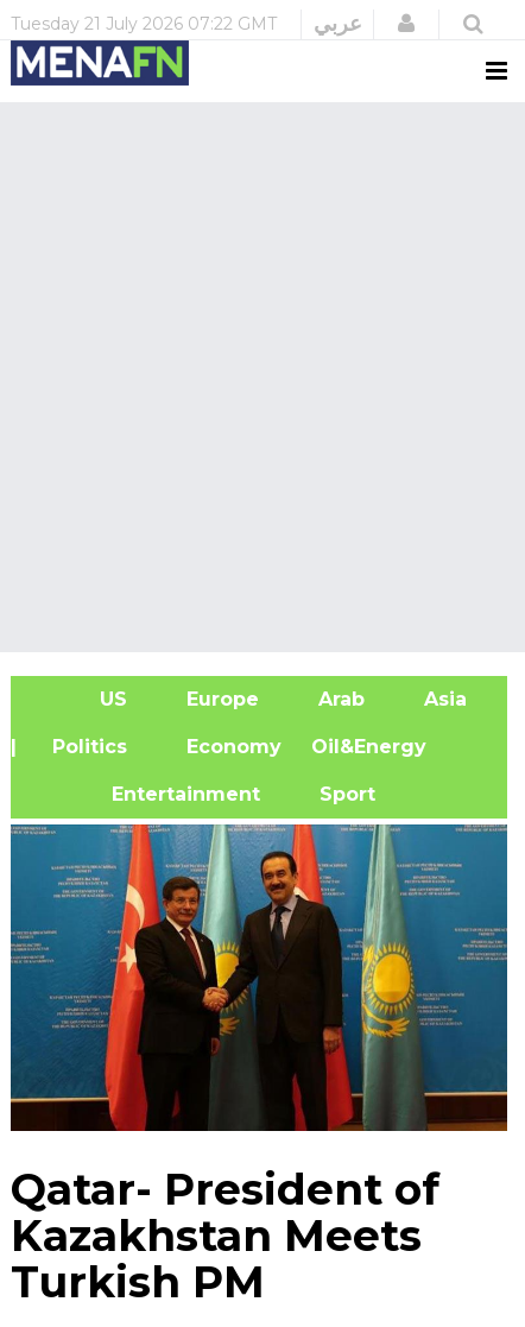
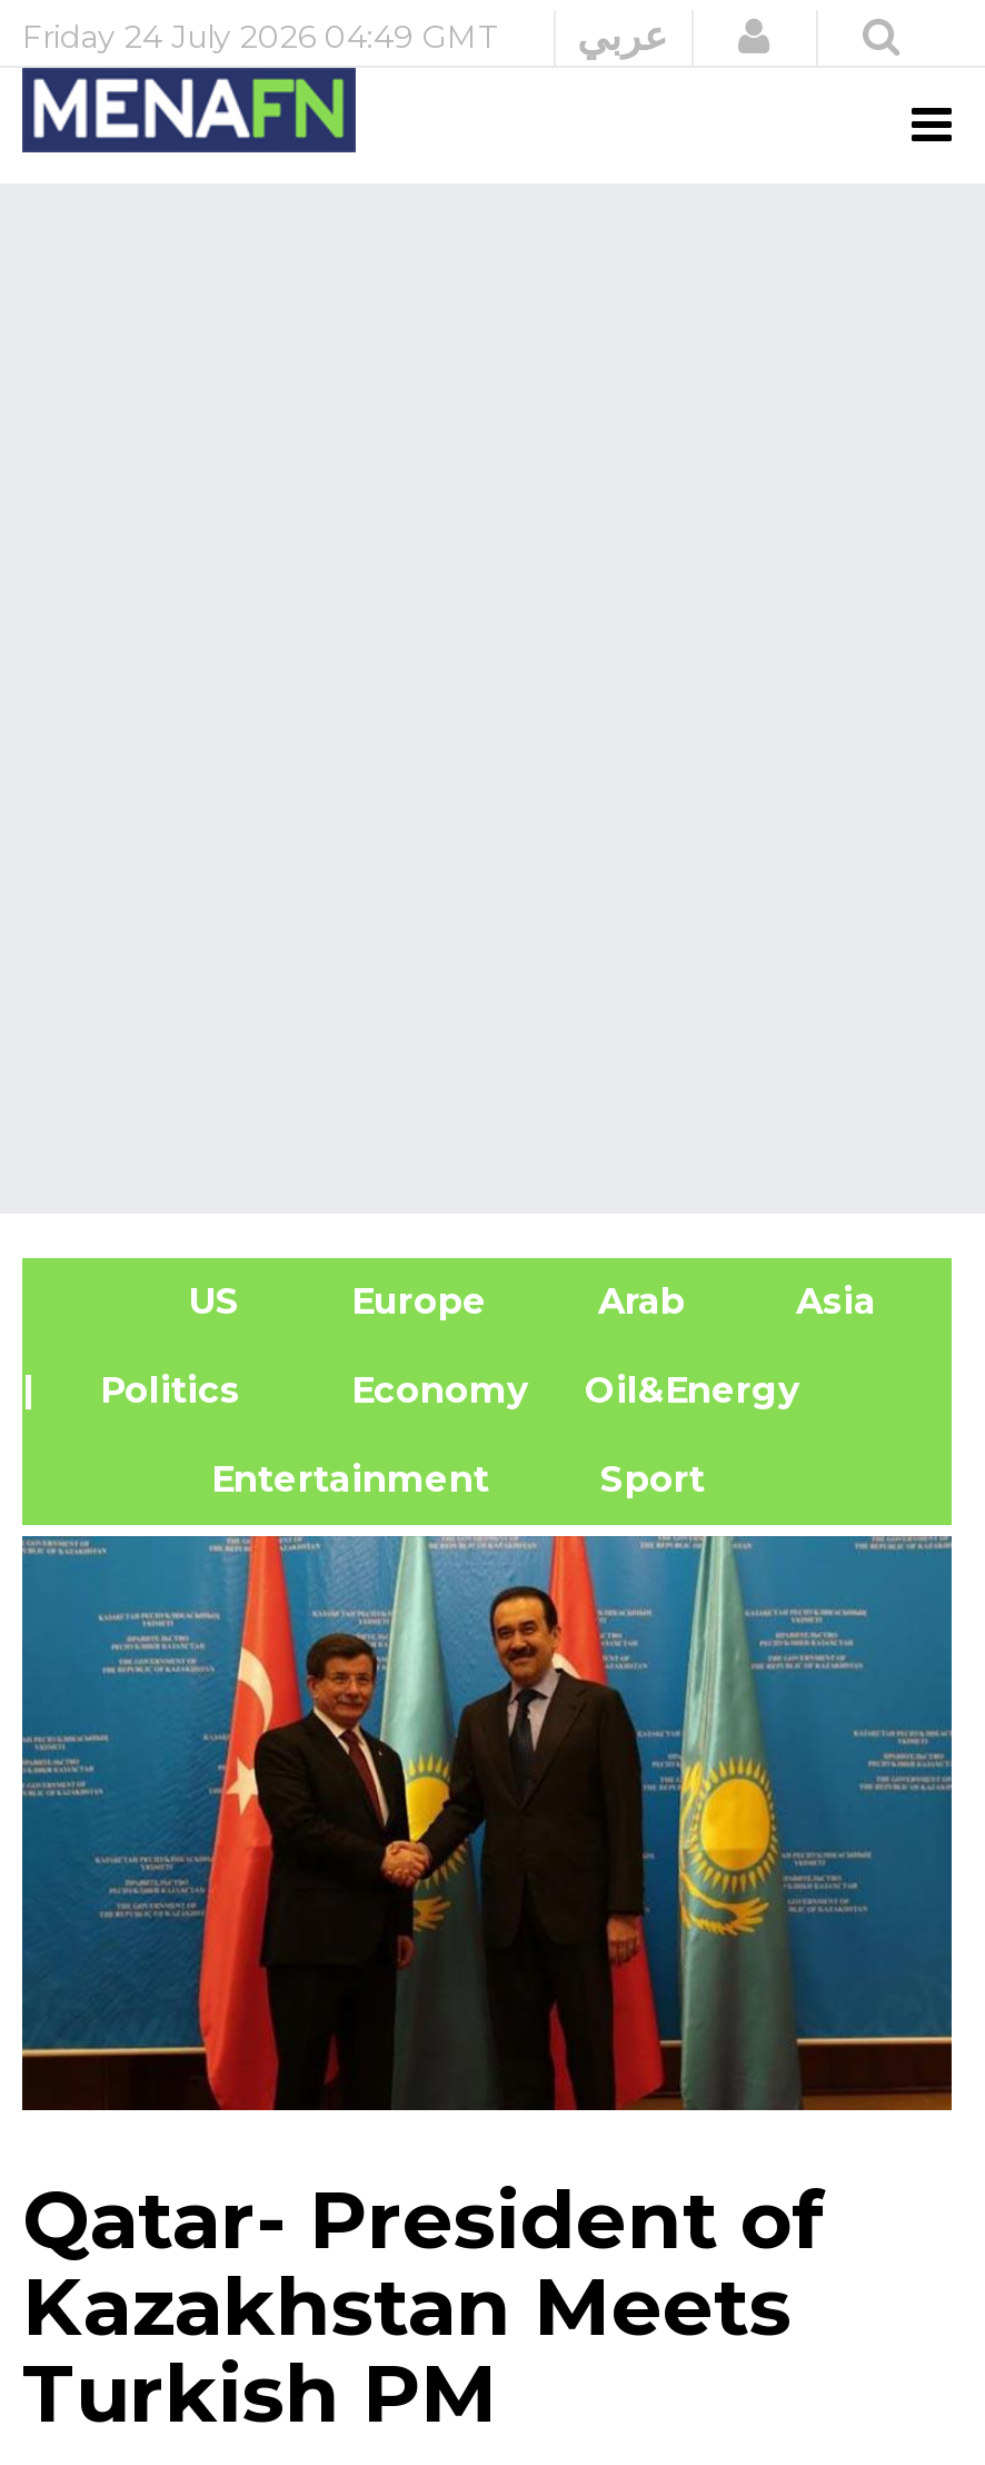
[11,13,277,34] Tuesday 21 July 2026 07:22 GMT -> [22,17,496,57] Friday 24 July 2026 04:49 GMT

